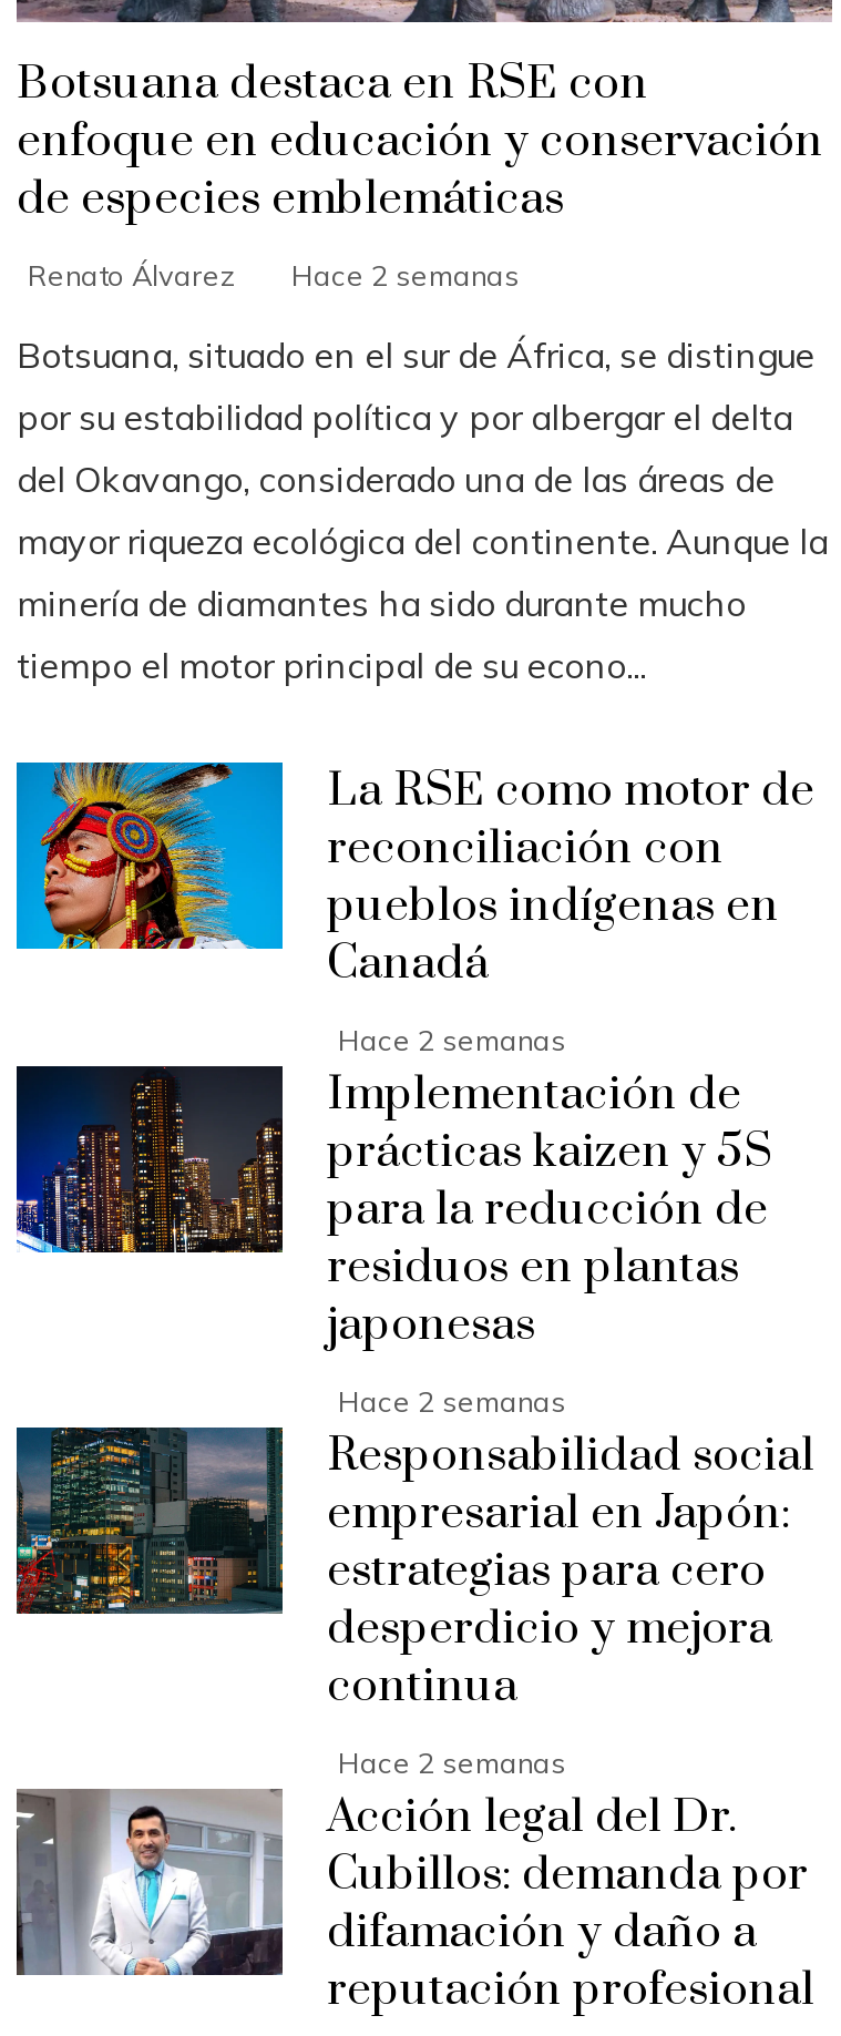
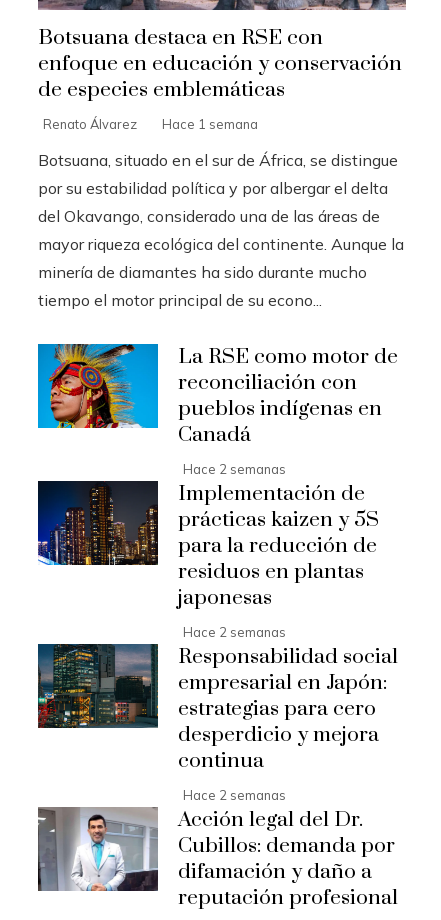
[28,258,520,293] Renato Álvarez Hace 2 semanas -> [43,116,258,132] Renato Álvarez Hace 1 semana

